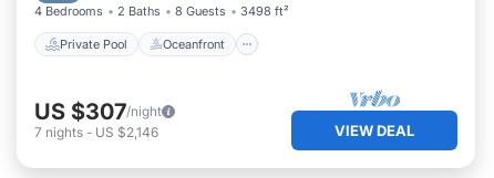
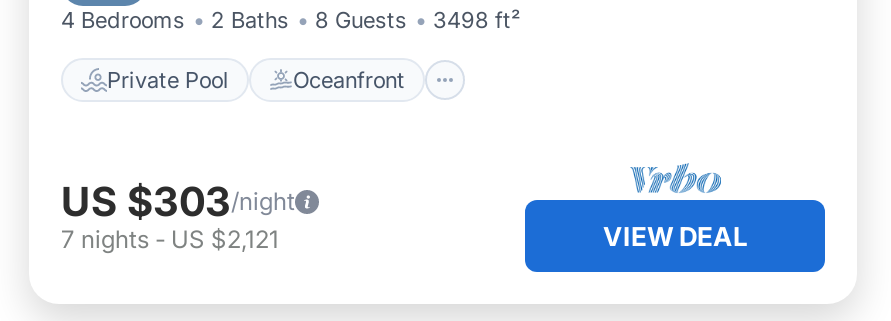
[34,98,162,124] US $307/night -> [61,177,295,225] US $303/night
[34,123,158,140] 7 nights - US $2,146 -> [61,223,279,253] 7 nights - US $2,121

